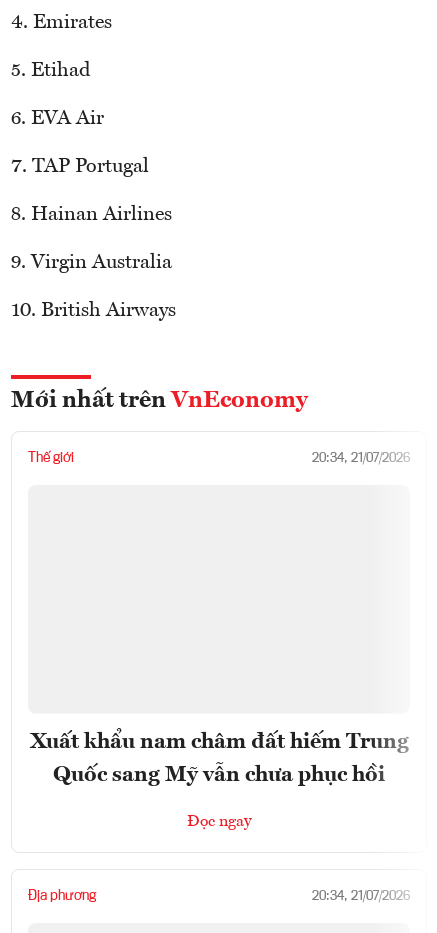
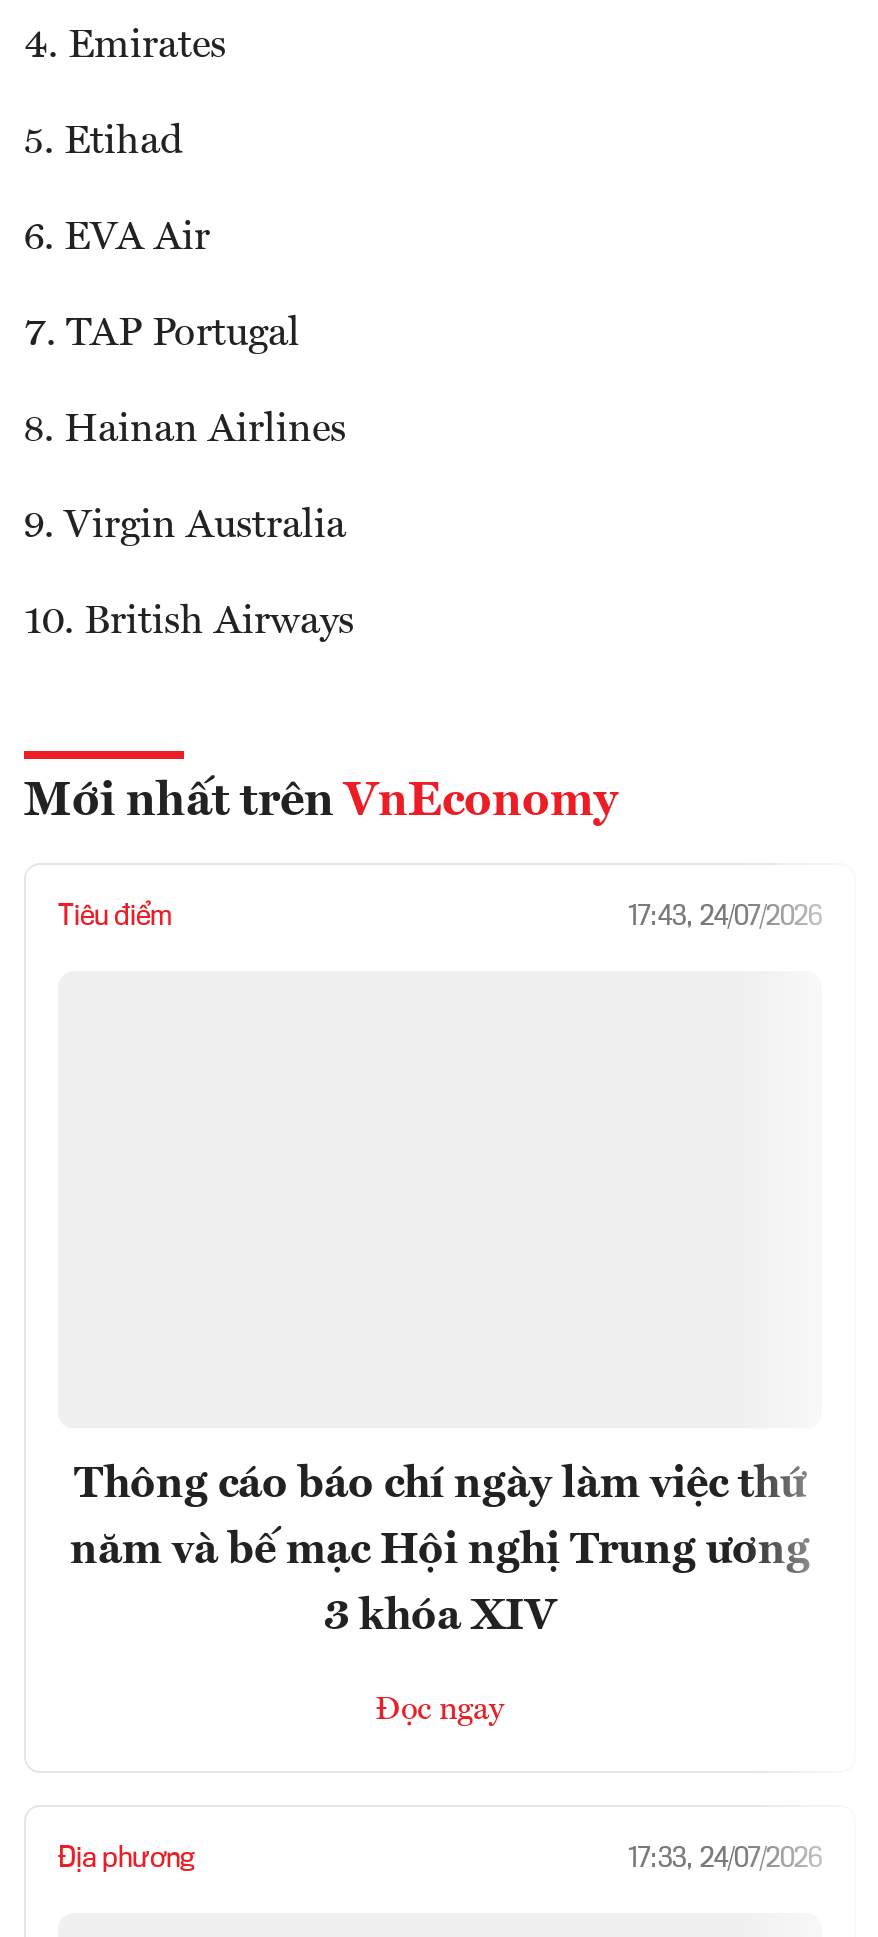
[28,451,410,465] Thế giới | 20:34, 21/07/2026 -> [58,902,822,930] Tiêu điểm | 17:43, 24/07/2026
[29,731,408,786] Xuất khẩu nam châm đất hiếm Trung | Quốc sang Mỹ vẫn chưa phục hồi -> [70,1463,810,1639] Thông cáo báo chí ngày làm việc thứ | năm và bế mạc Hội nghị Trung ương | 3 khóa XIV
[312,890,410,903] 20:34, 21/07/2026 -> [628,1847,822,1873] 17:33, 24/07/2026

